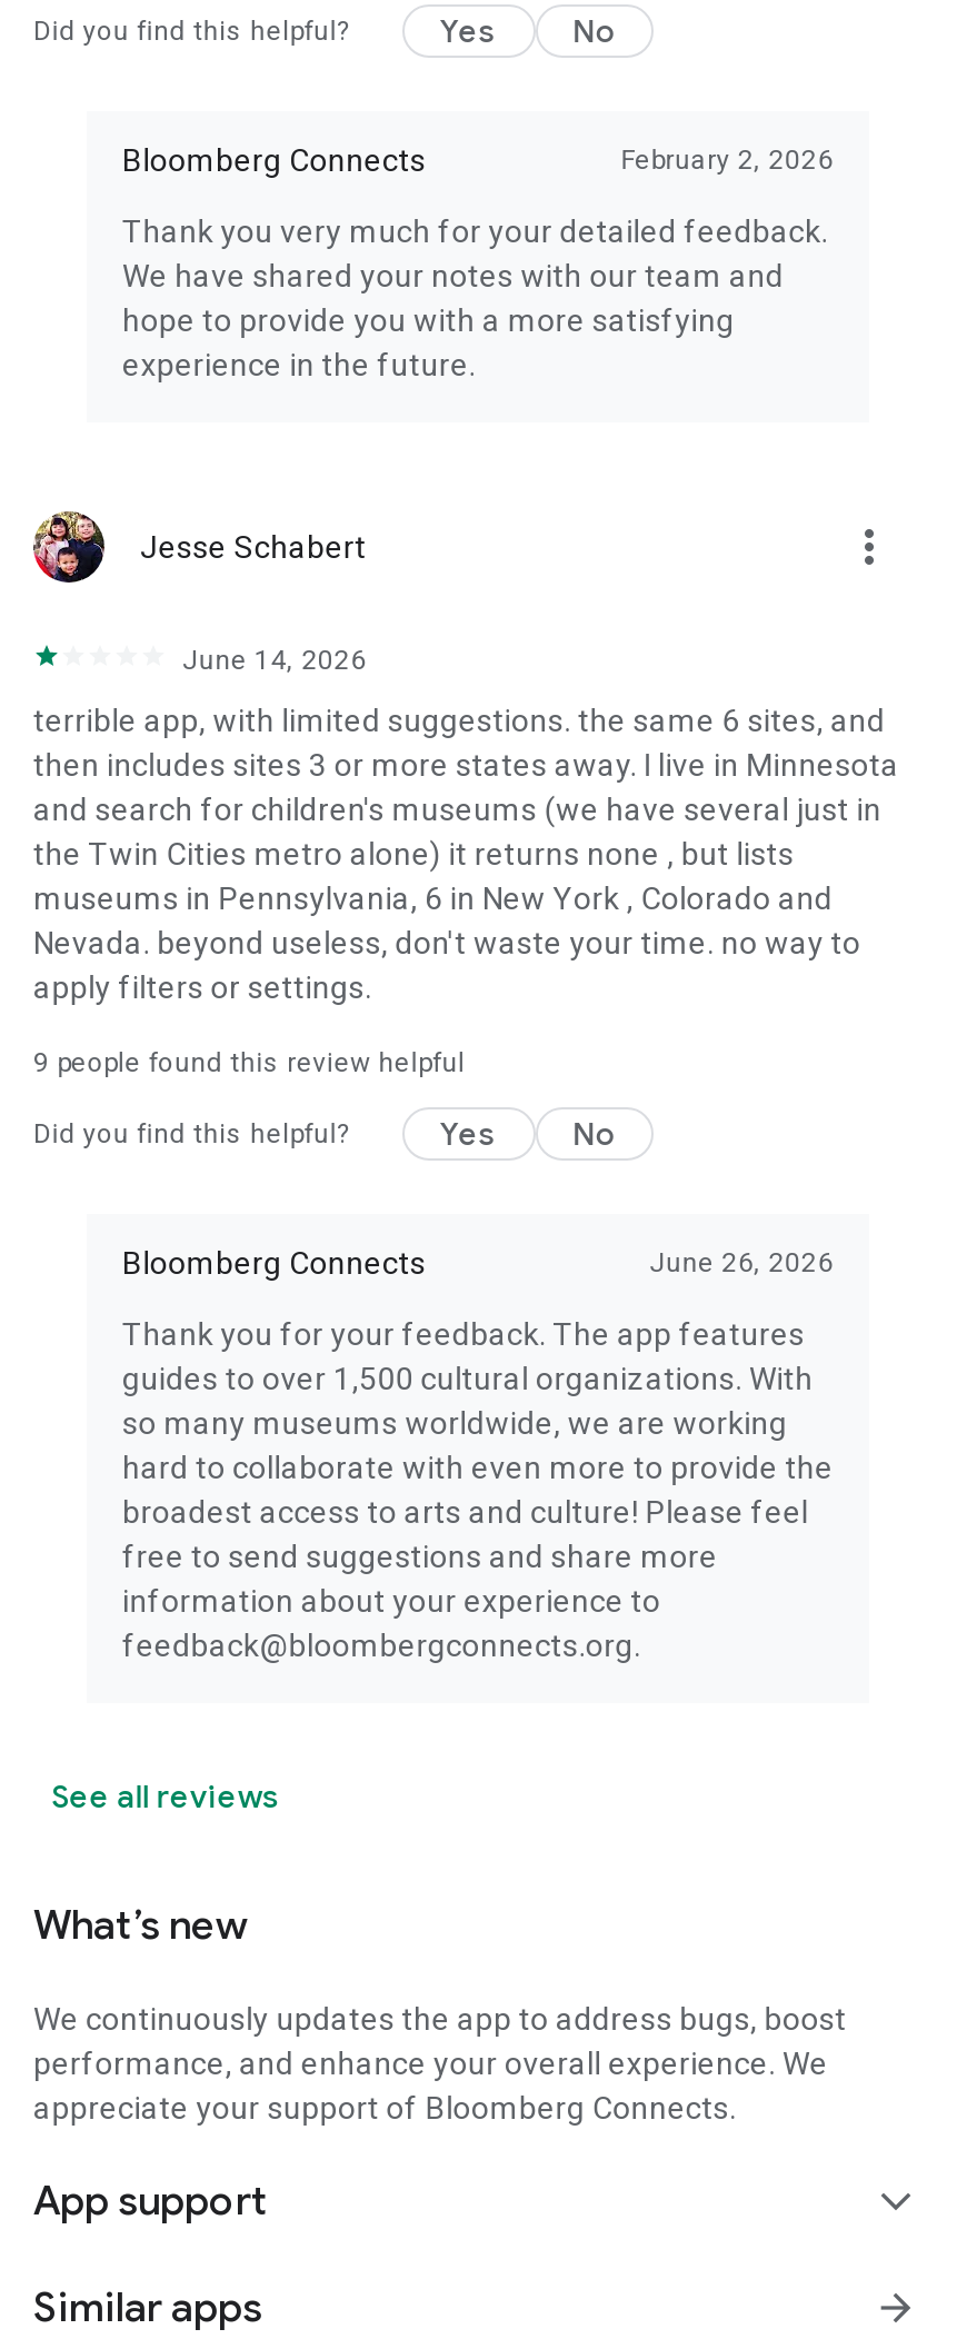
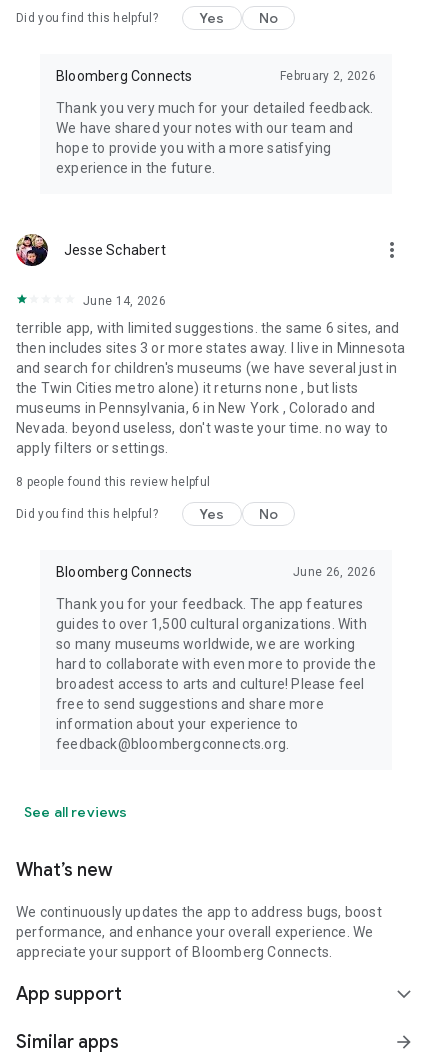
[33,1047,465,1078] 9 people found this review helpful -> [16,475,210,489] 8 people found this review helpful

